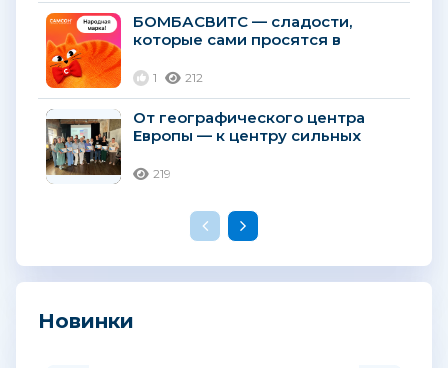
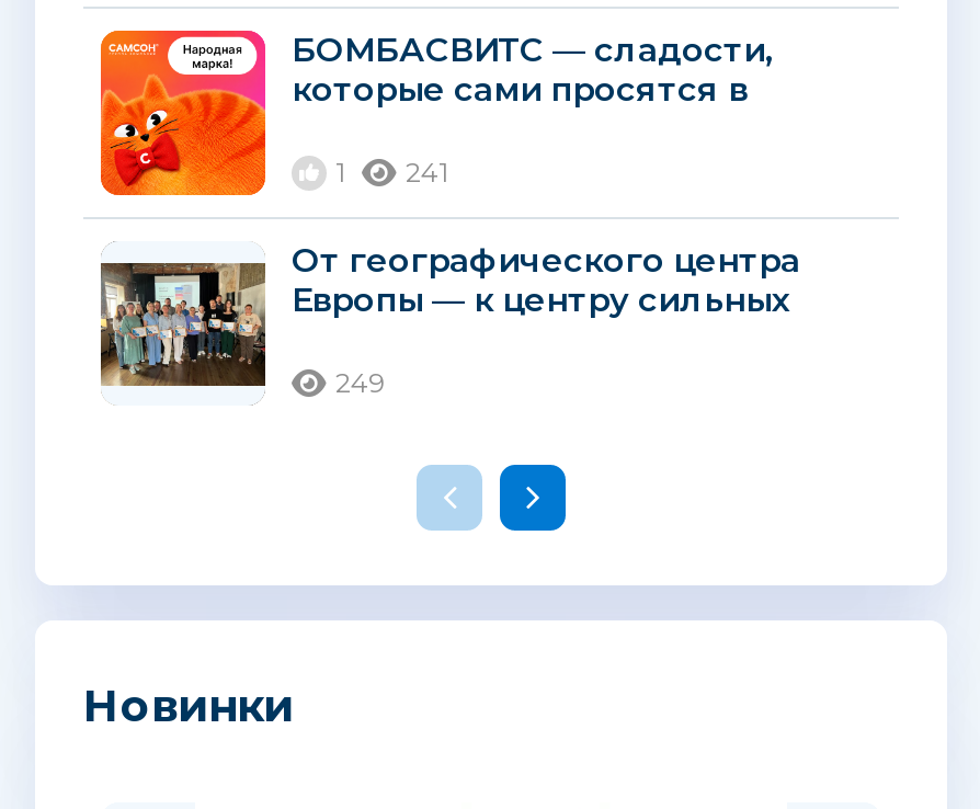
[153,70,203,85] 1 212 -> [335,156,447,189] 1 241
[153,166,171,181] 219 -> [335,366,384,399] 249

